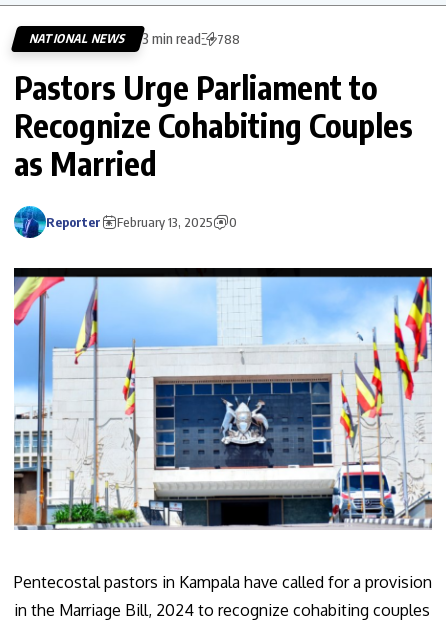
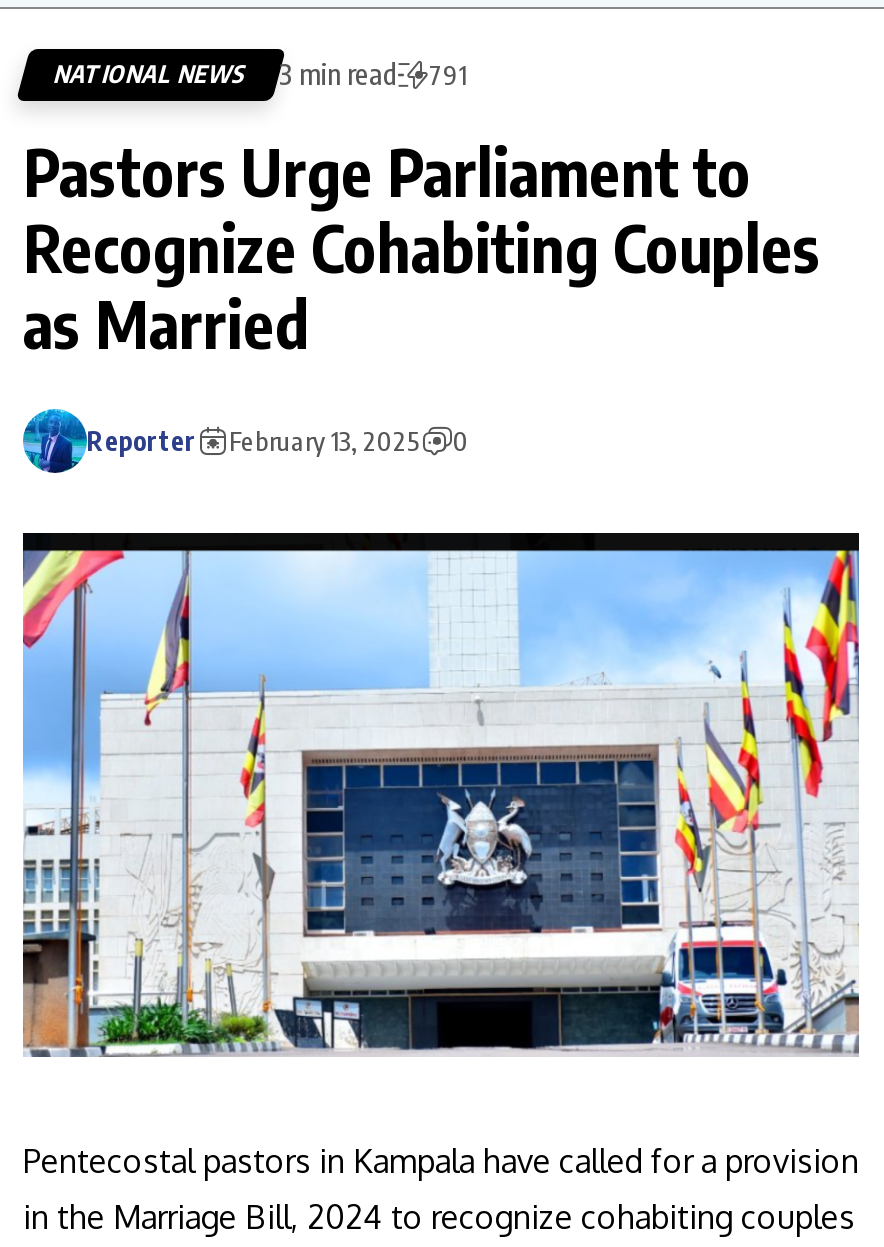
[217,31,240,47] 788 -> [429,59,467,91] 791

